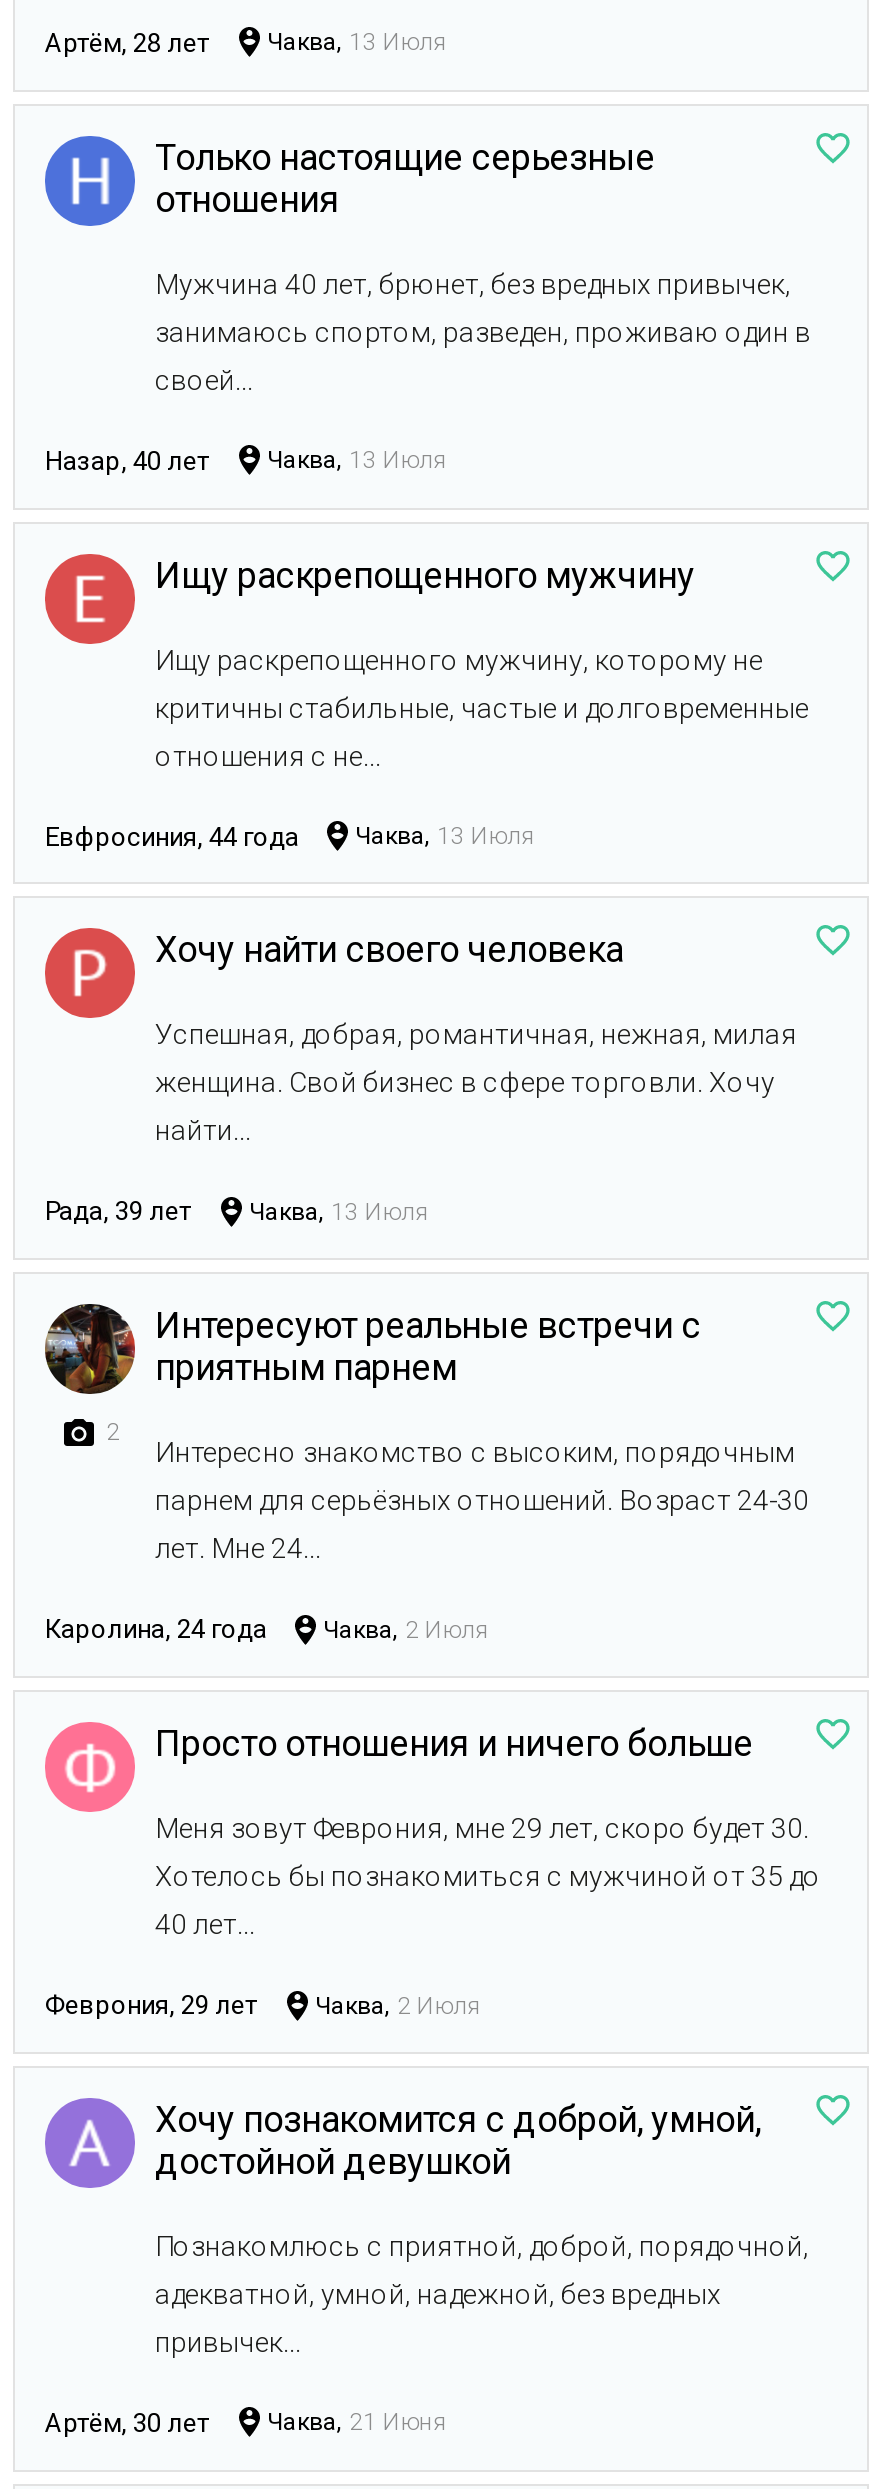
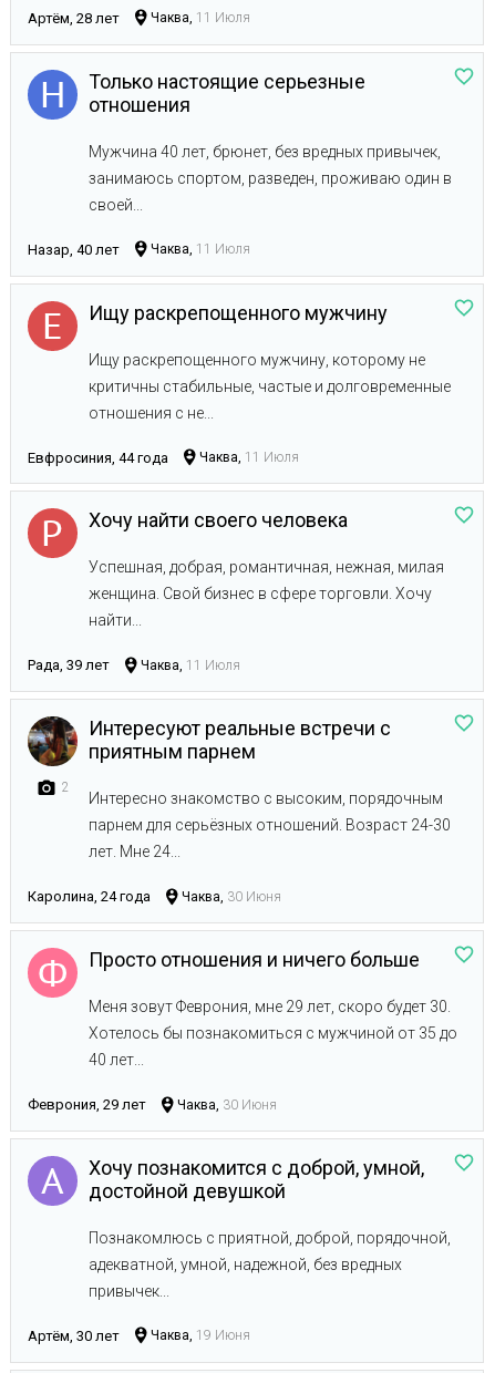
[267,29,447,57] Чаква, 13 Июля -> [151,10,250,26] Чаква, 11 Июля
[45,445,447,475] Назар, 40 лет Чаква, 13 Июля -> [28,241,250,258] Назар, 40 лет Чаква, 11 Июля
[45,821,535,851] Евфросиния, 44 года Чаква, 13 Июля -> [28,449,299,466] Евфросиния, 44 года Чаква, 11 Июля
[45,1197,429,1227] Рада, 39 лет Чаква, 13 Июля -> [28,657,240,674] Рада, 39 лет Чаква, 11 Июля
[45,1614,489,1644] Каролина, 24 года Чаква, 2 Июля -> [28,888,281,905] Каролина, 24 года Чаква, 30 Июня
[45,1990,481,2020] Феврония, 29 лет Чаква, 2 Июля -> [28,1096,277,1113] Феврония, 29 лет Чаква, 30 Июня
[45,2408,447,2438] Артём, 30 лет Чаква, 21 Июня -> [28,1327,250,1344] Артём, 30 лет Чаква, 19 Июня

